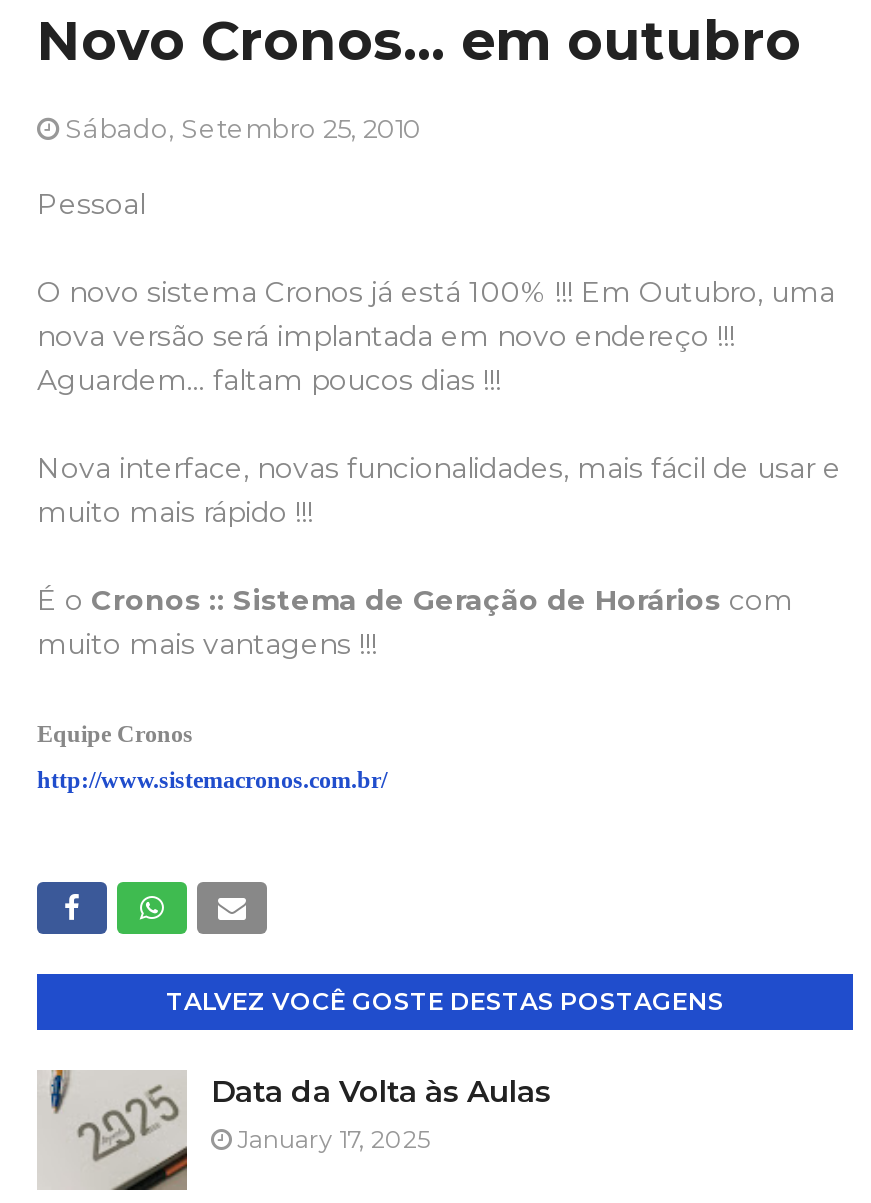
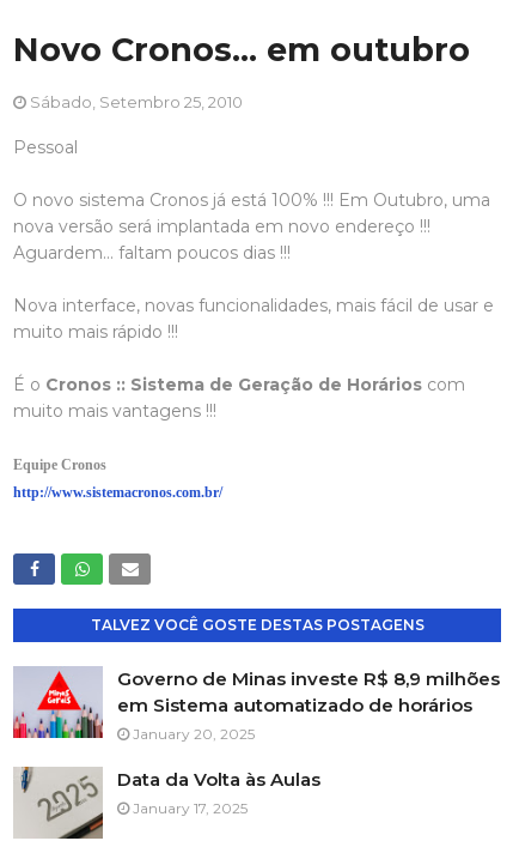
none -> [12,667,500,743] [image] | Governo de Minas investe R$ 8,9 milhões | em Sistema automatizado de horários | January 20, 2025

